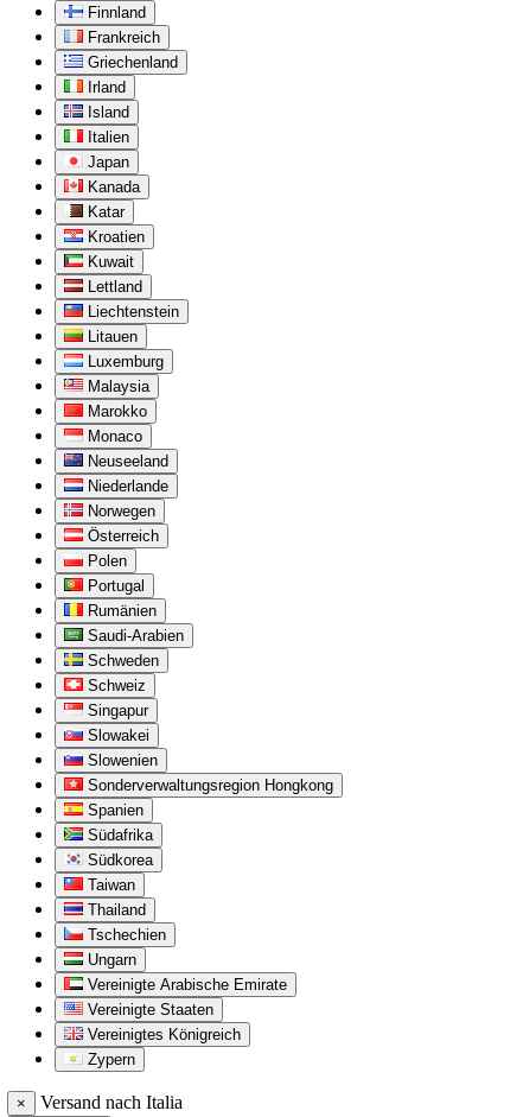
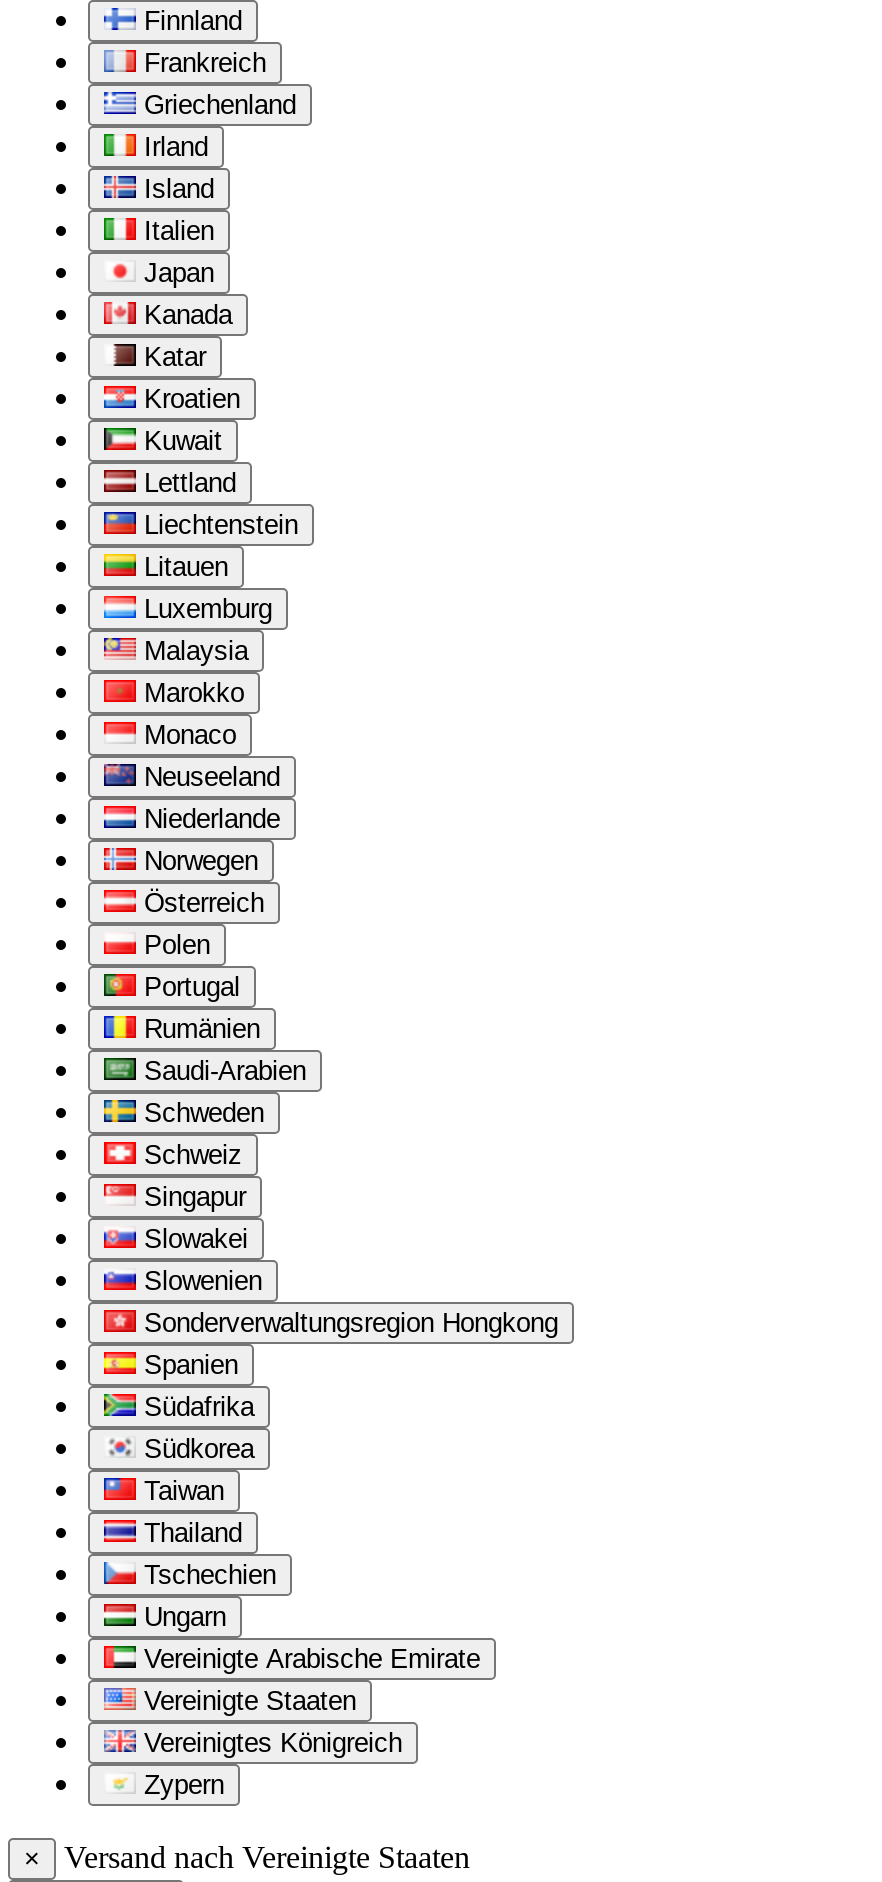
[40,1092,183,1112] Versand nach Italia -> [64,1840,470,1874] Versand nach Vereinigte Staaten

